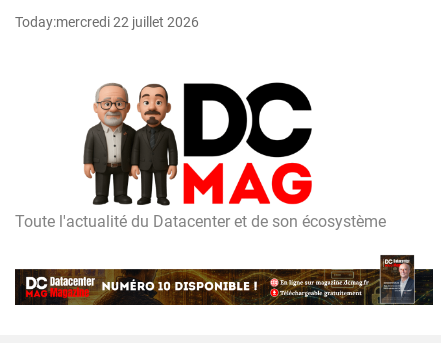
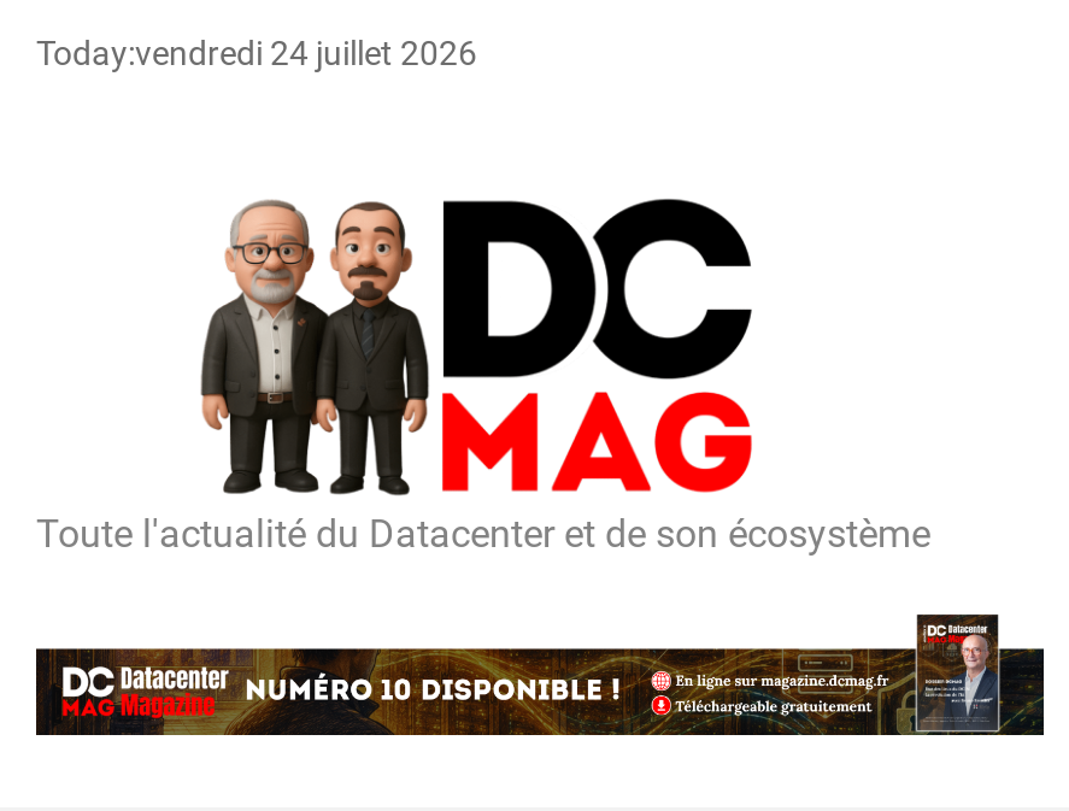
[15,14,199,30] Today:mercredi 22 juillet 2026 -> [36,34,477,72] Today:vendredi 24 juillet 2026

